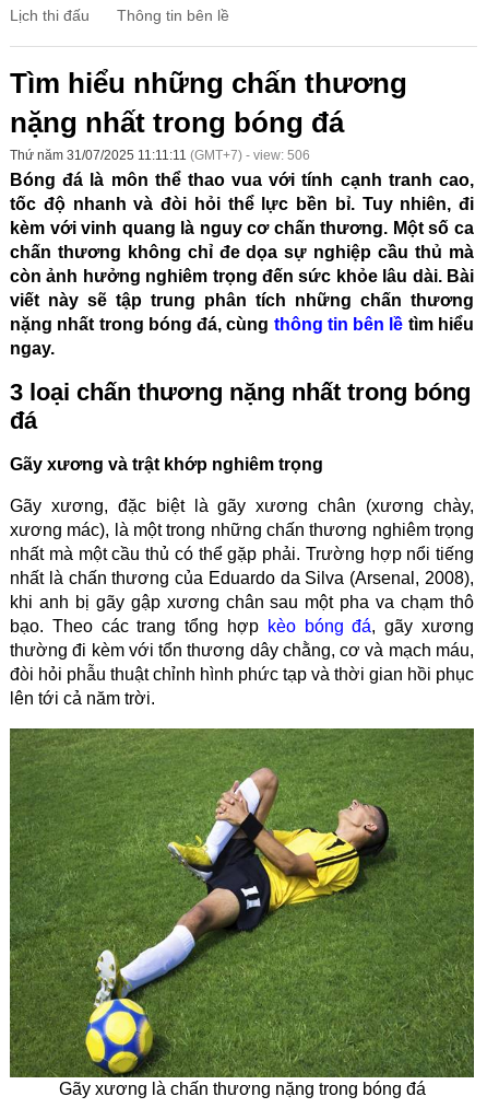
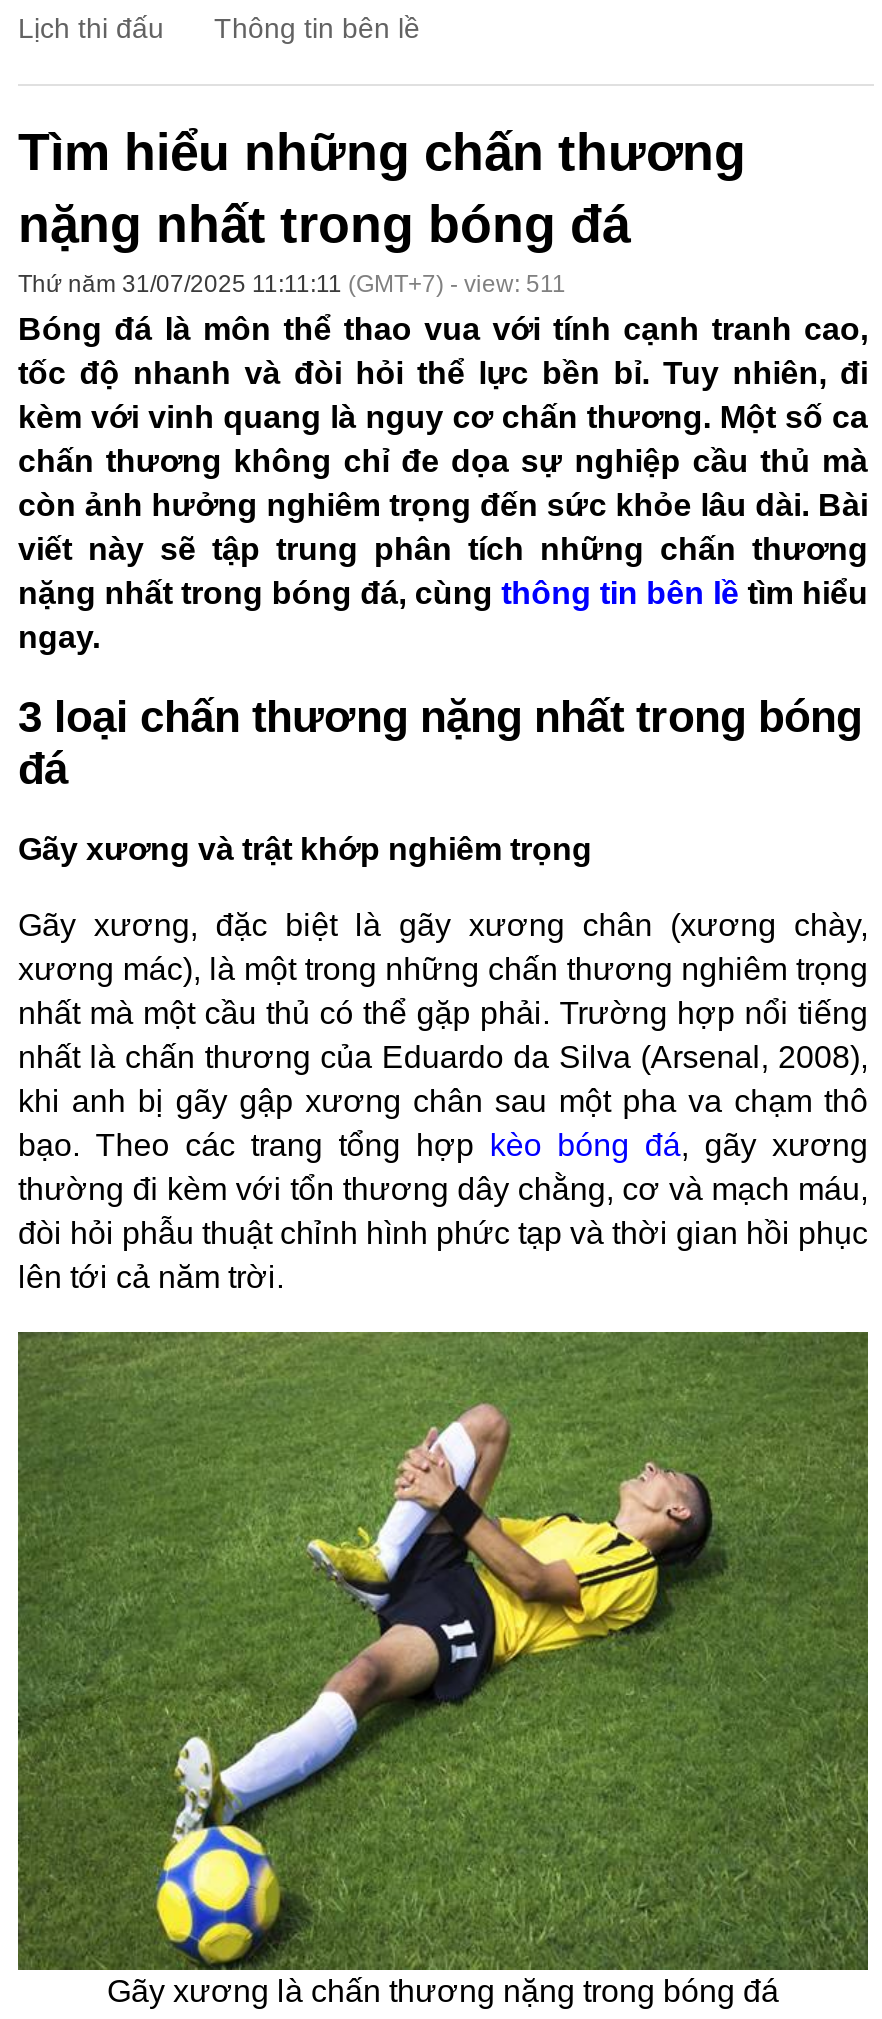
[10,148,310,163] Thứ năm 31/07/2025 11:11:11 (GMT+7) - view: 506 -> [18,270,566,298] Thứ năm 31/07/2025 11:11:11 (GMT+7) - view: 511

